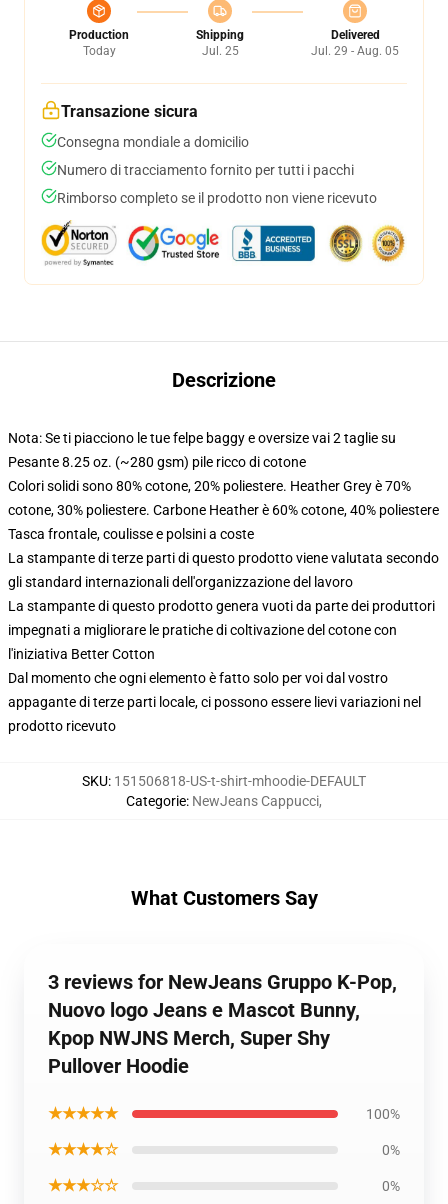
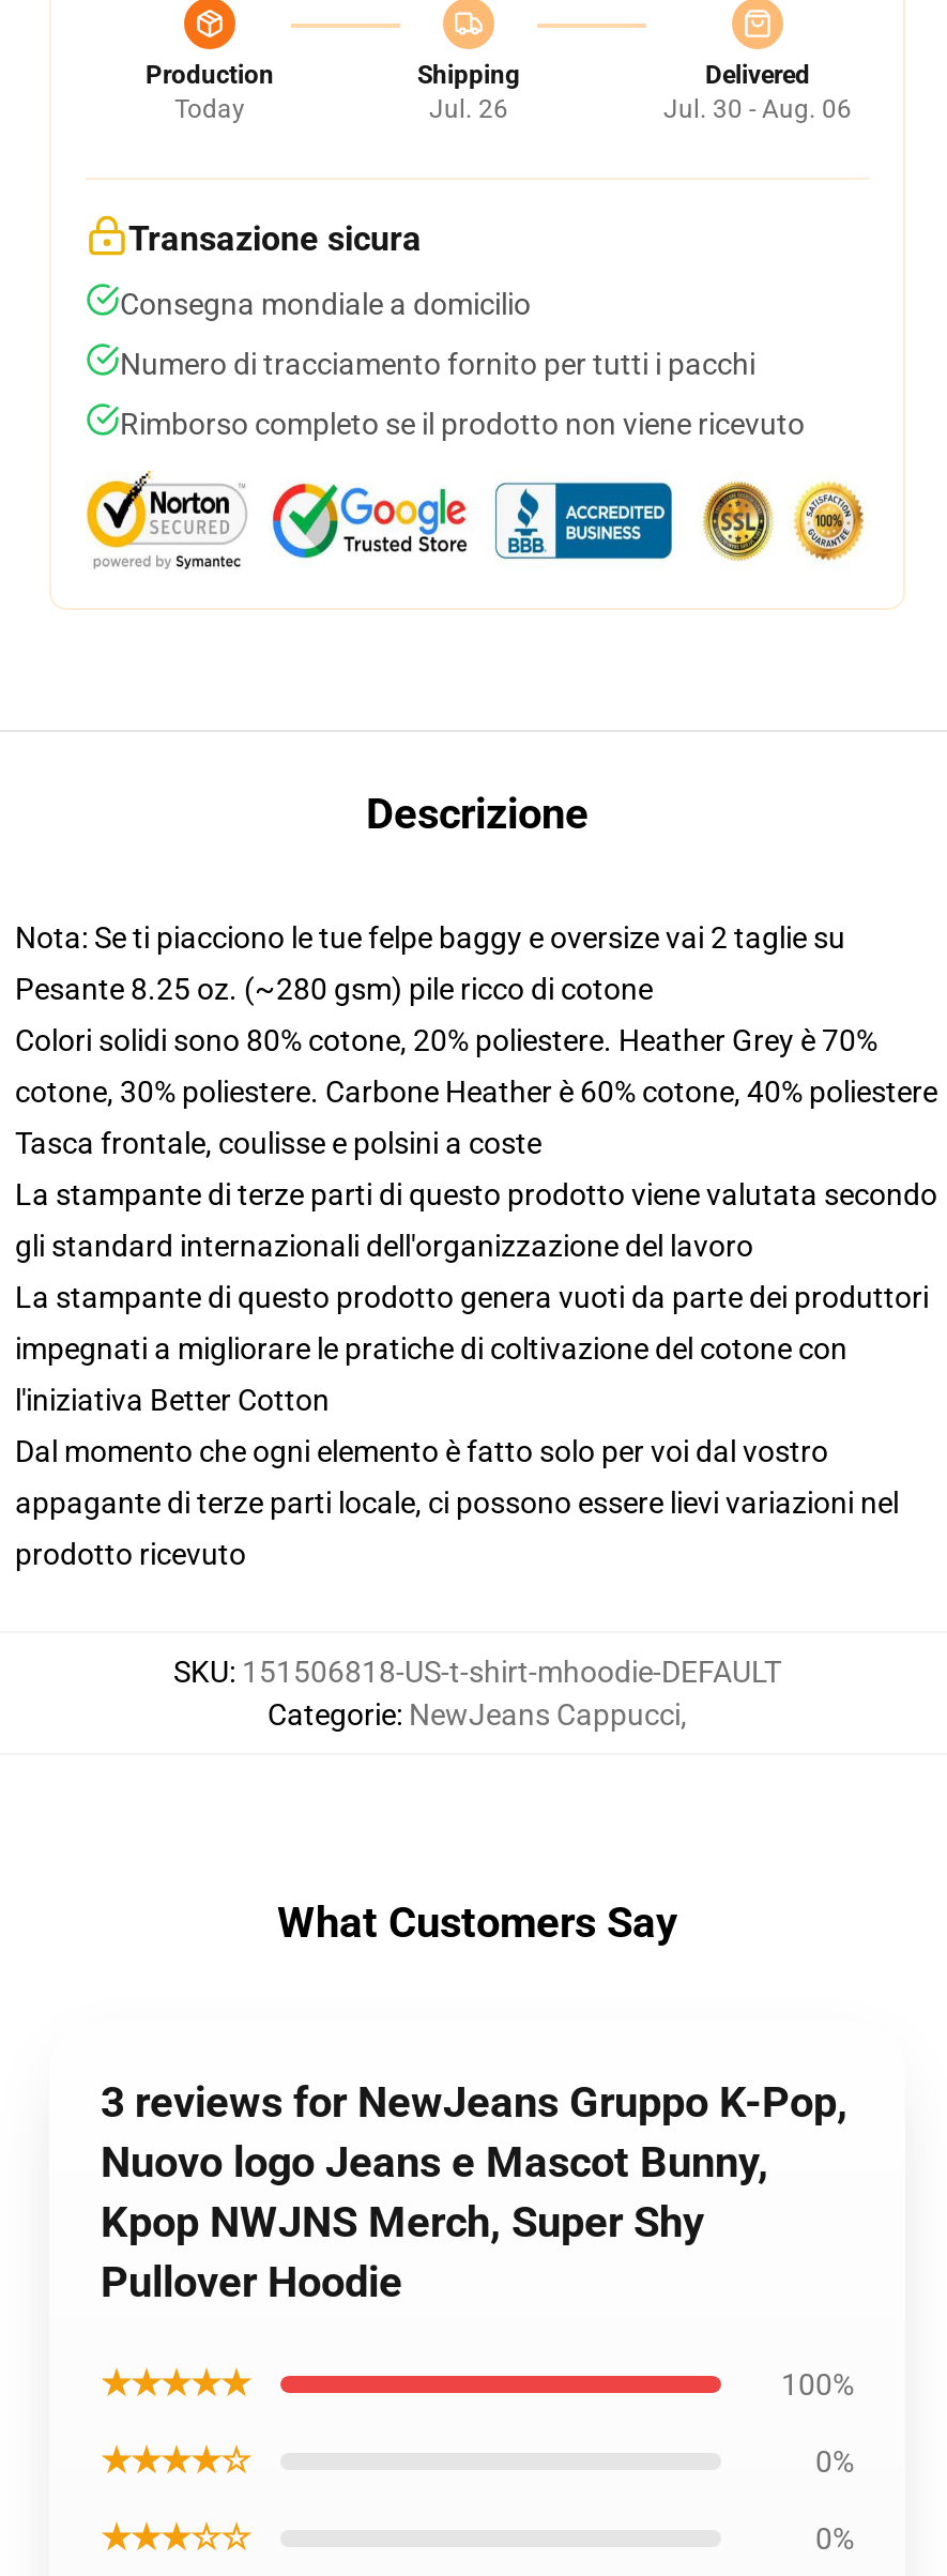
[201,44,238,58] Jul. 25 -> [429,94,508,124] Jul. 26
[311,44,399,58] Jul. 29 - Aug. 05 -> [663,94,852,124] Jul. 30 - Aug. 06

